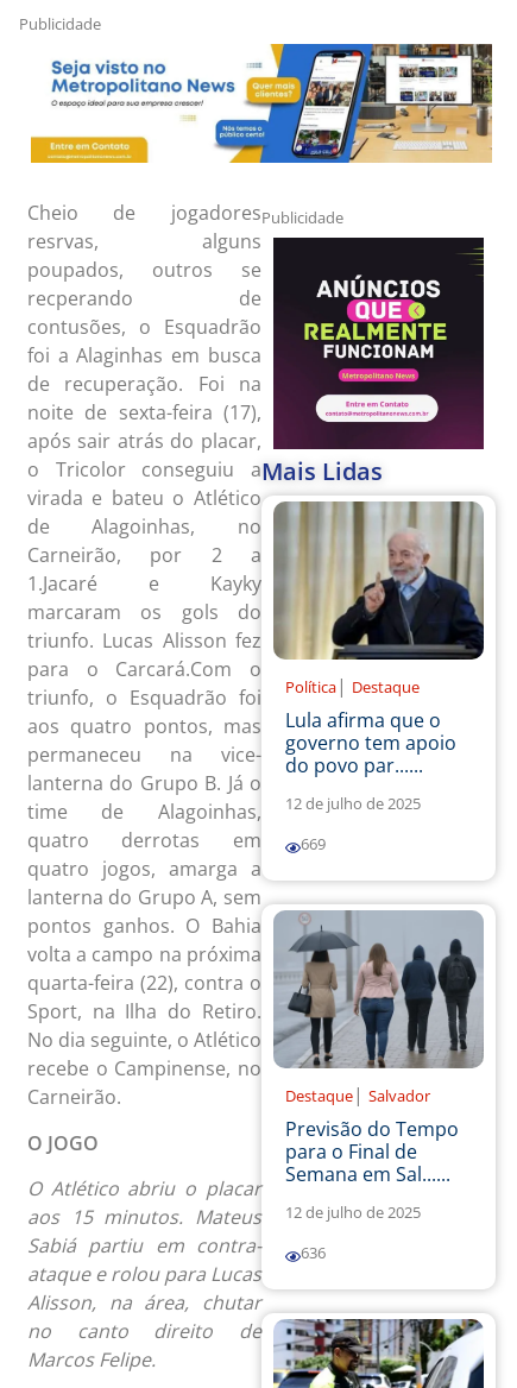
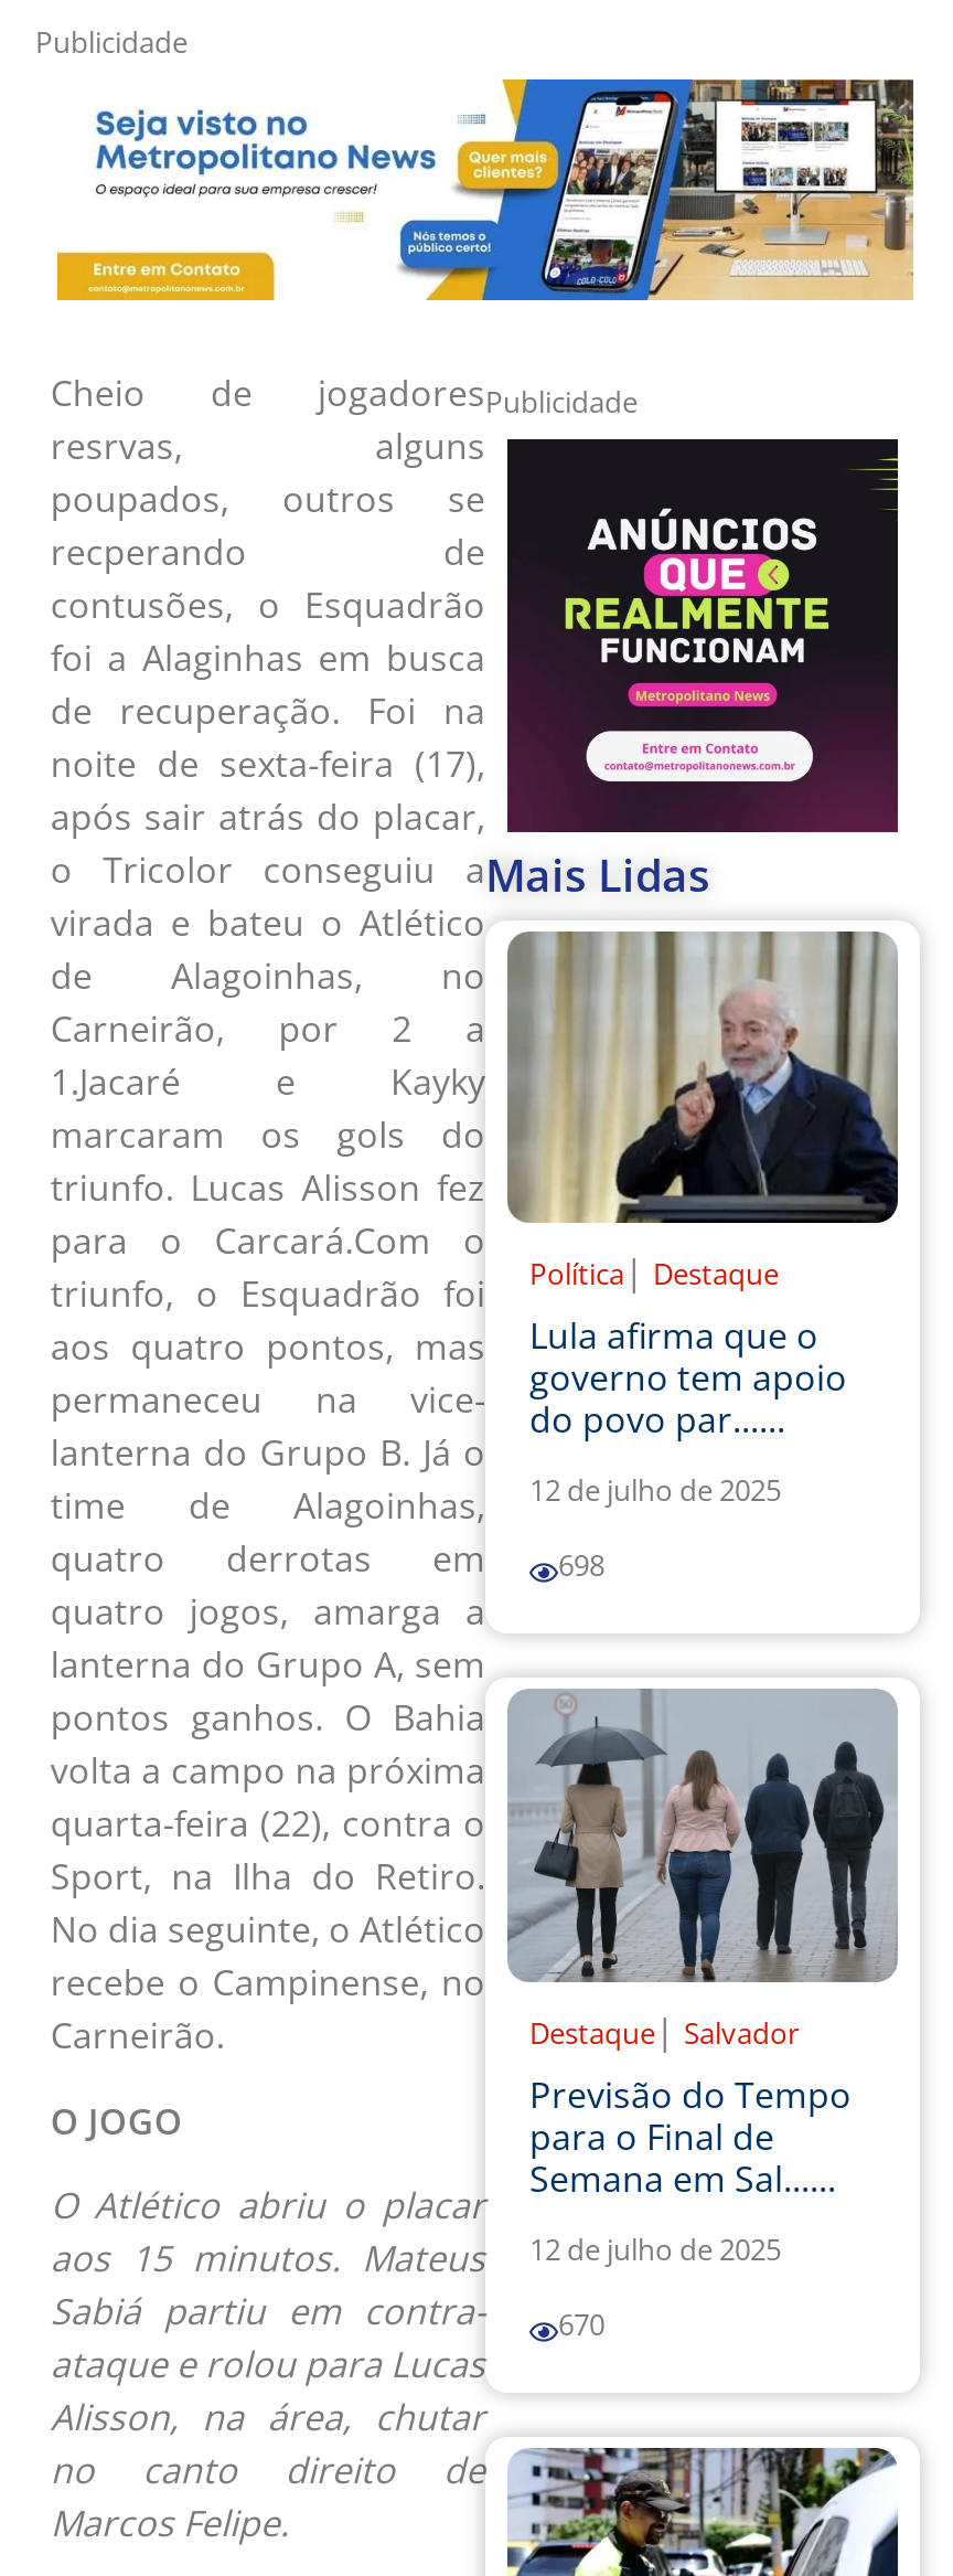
[27,827,326,855] quatro derrotas em 669 -> [51,1535,604,1585] quatro derrotas em 698
[27,1232,326,1263] Sabiá partiu em contra- 636 -> [51,2287,604,2344] Sabiá partiu em contra- 670

